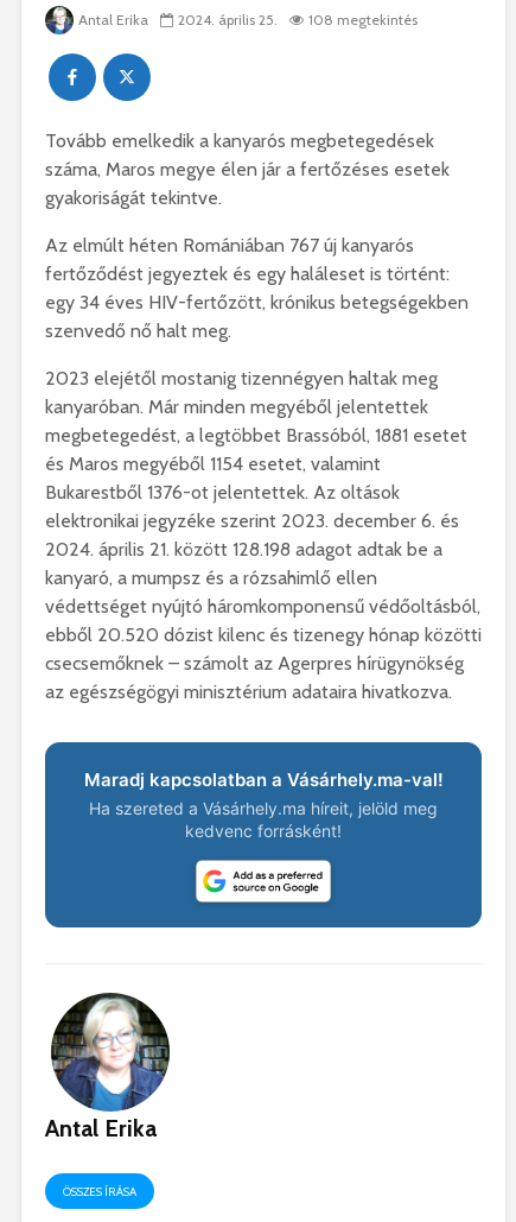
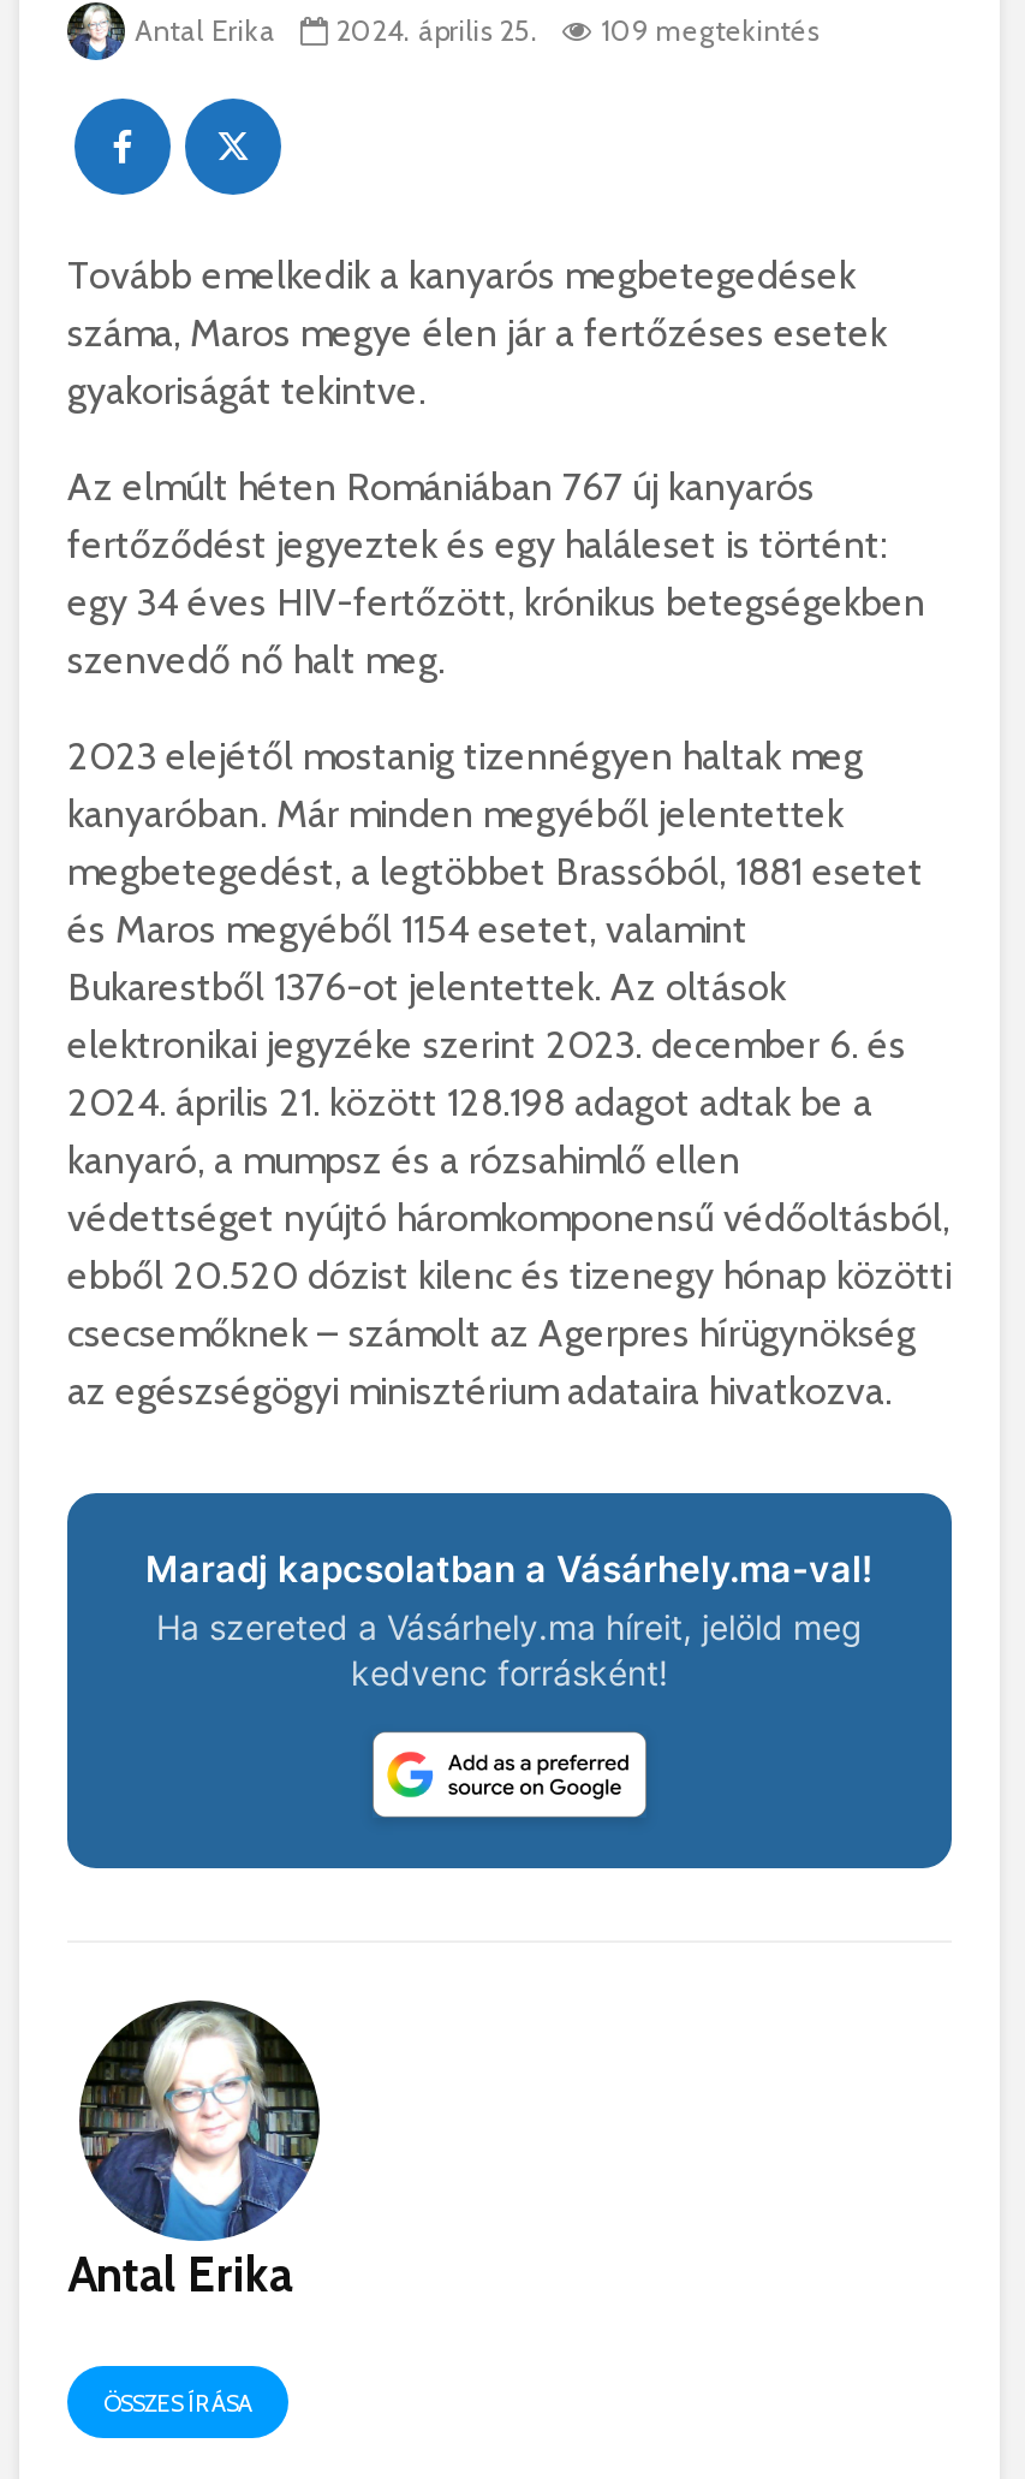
[78,11,418,29] Antal Erika 2024. április 25. 108 megtekintés -> [135,12,820,48] Antal Erika 2024. április 25. 109 megtekintés

